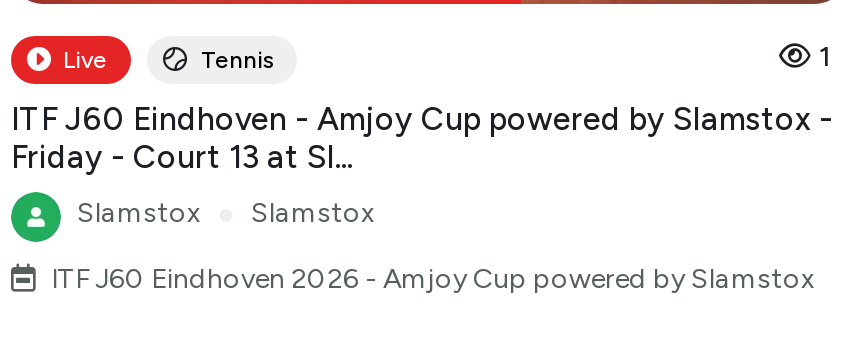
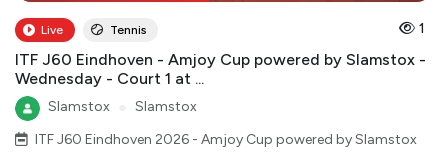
[11,137,353,175] Friday - Court 13 at Sl... -> [15,69,204,88] Wednesday - Court 1 at ...

